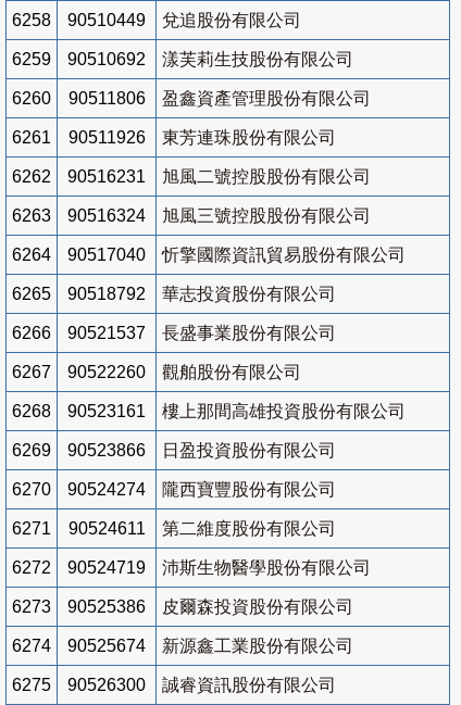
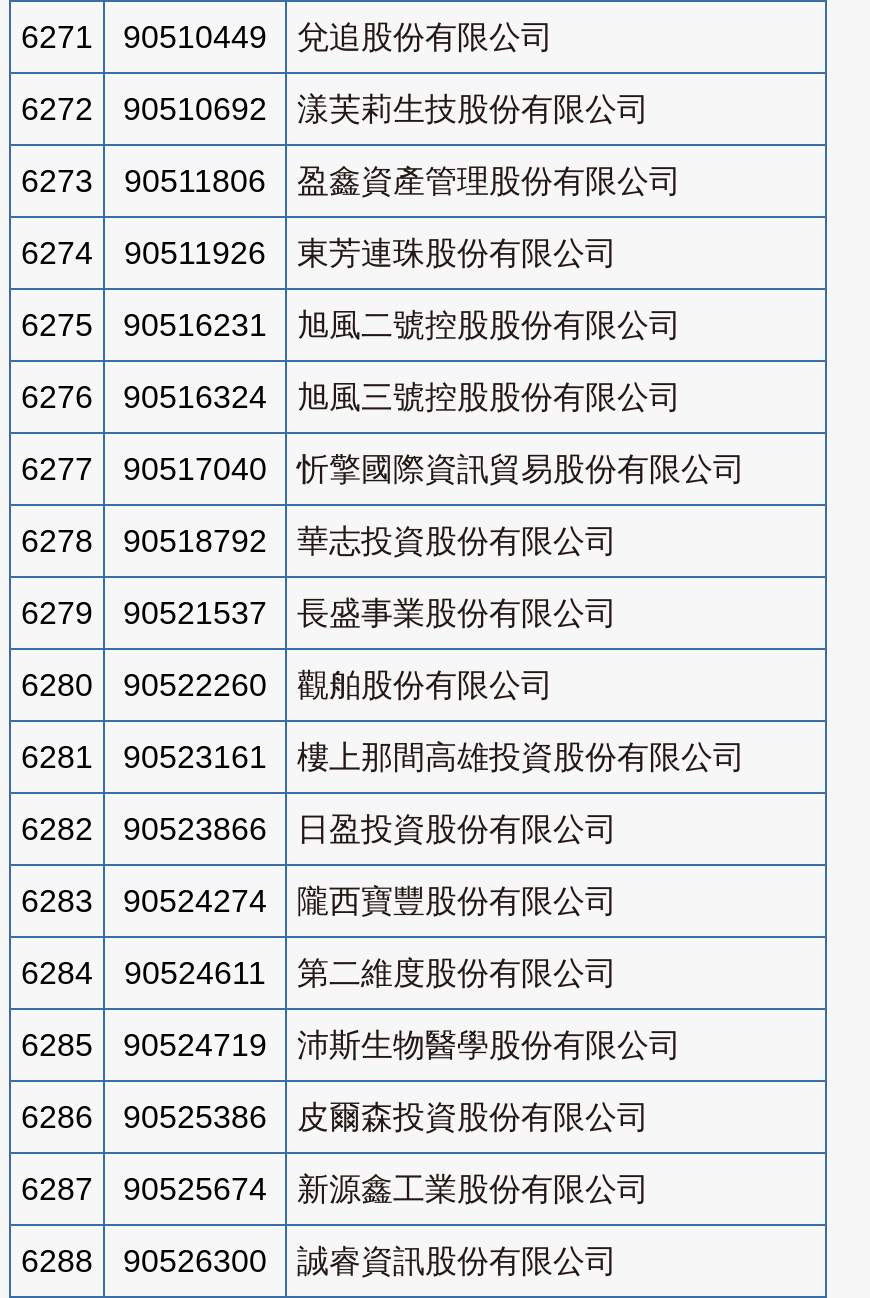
[12,11,301,29] 6258 90510449 兌追股份有限公司 -> [21,20,553,54] 6271 90510449 兌追股份有限公司
[12,50,353,68] 6259 90510692 漾芙莉生技股份有限公司 -> [21,92,649,126] 6272 90510692 漾芙莉生技股份有限公司
[12,89,51,107] 6260 -> [21,164,93,198] 6273
[12,128,336,147] 6261 90511926 東芳連珠股份有限公司 -> [21,236,617,270] 6274 90511926 東芳連珠股份有限公司
[12,167,371,186] 6262 90516231 旭風二號控股股份有限公司 -> [21,308,681,342] 6275 90516231 旭風二號控股股份有限公司
[12,206,371,225] 6263 90516324 旭風三號控股股份有限公司 -> [21,380,681,414] 6276 90516324 旭風三號控股股份有限公司
[12,245,406,264] 6264 90517040 忻擎國際資訊貿易股份有限公司 -> [21,452,745,486] 6277 90517040 忻擎國際資訊貿易股份有限公司
[12,284,336,303] 6265 90518792 華志投資股份有限公司 -> [21,524,617,558] 6278 90518792 華志投資股份有限公司
[12,324,336,342] 6266 90521537 長盛事業股份有限公司 -> [21,596,617,630] 6279 90521537 長盛事業股份有限公司
[12,363,301,381] 6267 90522260 觀舶股份有限公司 -> [21,668,553,702] 6280 90522260 觀舶股份有限公司
[12,402,406,420] 6268 90523161 樓上那間高雄投資股份有限公司 -> [21,740,745,774] 6281 90523161 樓上那間高雄投資股份有限公司
[12,441,336,459] 6269 90523866 日盈投資股份有限公司 -> [21,812,617,846] 6282 90523866 日盈投資股份有限公司
[12,480,336,498] 6270 90524274 隴西寶豐股份有限公司 -> [21,884,617,918] 6283 90524274 隴西寶豐股份有限公司
[12,519,336,538] 6271 90524611 第二維度股份有限公司 -> [21,956,617,990] 6284 90524611 第二維度股份有限公司
[12,558,371,577] 6272 90524719 沛斯生物醫學股份有限公司 -> [21,1028,681,1062] 6285 90524719 沛斯生物醫學股份有限公司
[12,597,353,616] 6273 90525386 皮爾森投資股份有限公司 -> [21,1100,649,1134] 6286 90525386 皮爾森投資股份有限公司
[12,636,353,655] 6274 90525674 新源鑫工業股份有限公司 -> [21,1172,649,1206] 6287 90525674 新源鑫工業股份有限公司
[12,676,336,694] 6275 90526300 誠睿資訊股份有限公司 -> [21,1244,617,1278] 6288 90526300 誠睿資訊股份有限公司

